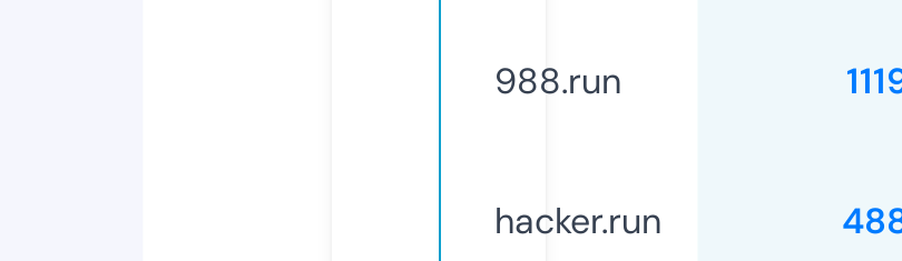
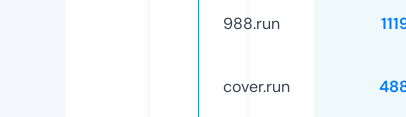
[494,197,661,244] hacker.run -> [223,76,290,97] cover.run

